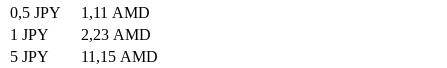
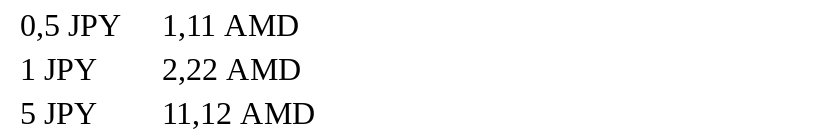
[10,26,151,43] 1 JPY 2,23 AMD -> [20,51,302,85] 1 JPY 2,22 AMD
[10,48,158,65] 5 JPY 11,15 AMD -> [20,95,316,129] 5 JPY 11,12 AMD

